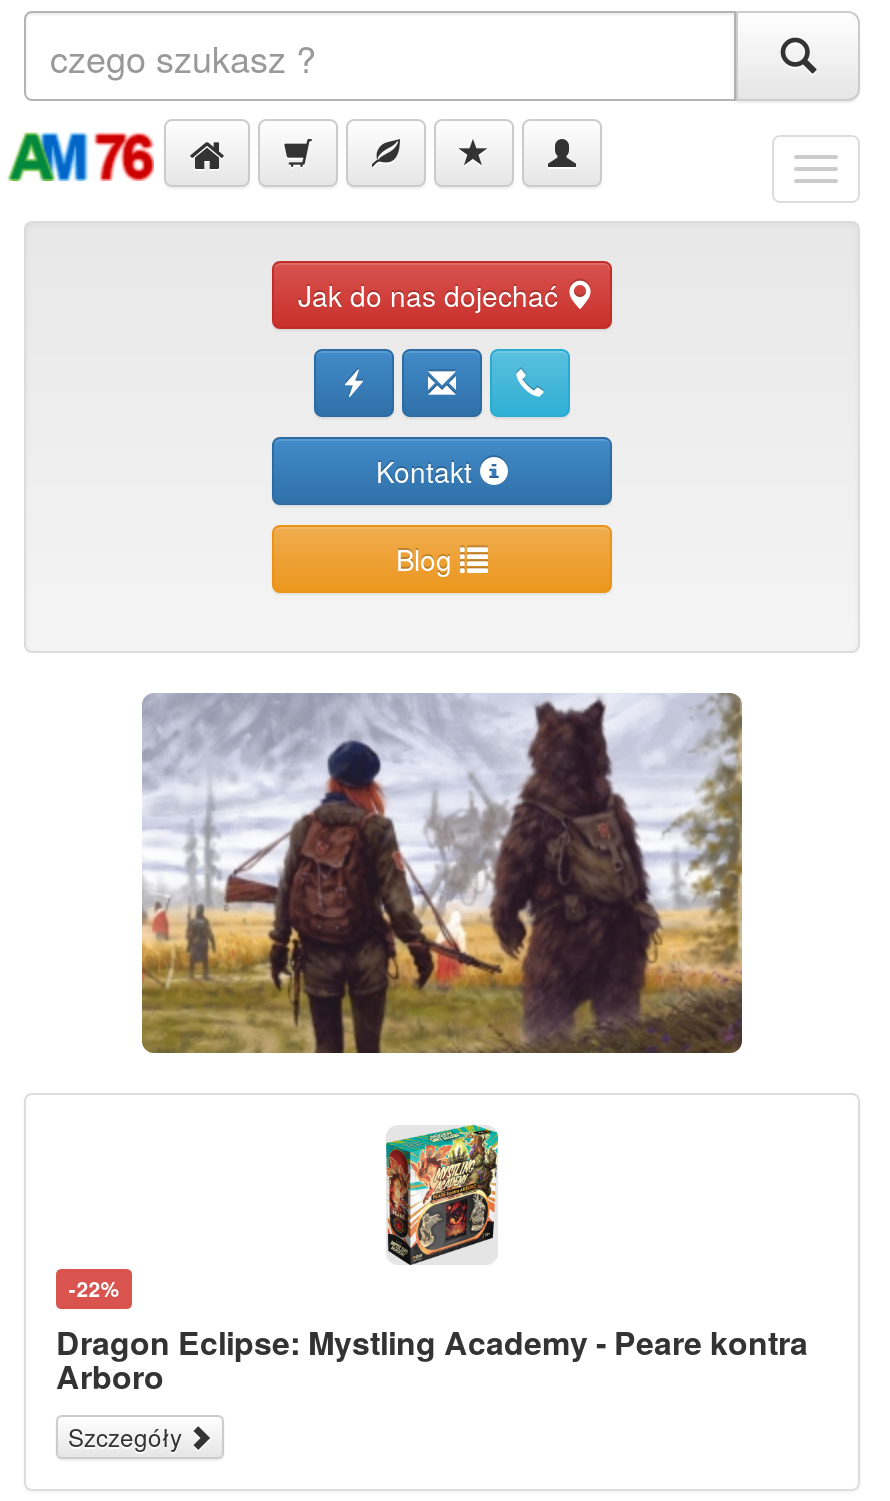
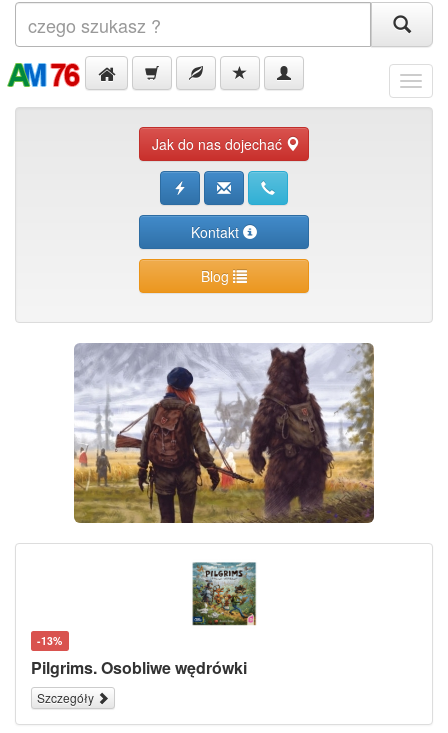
[56,1123,808,1399] [image] | -22% | Dragon Eclipse: Mystling Academy - Peare kontra | Arboro -> [31,559,257,679] [image] | -13% | Pilgrims. Osobliwe wędrówki

